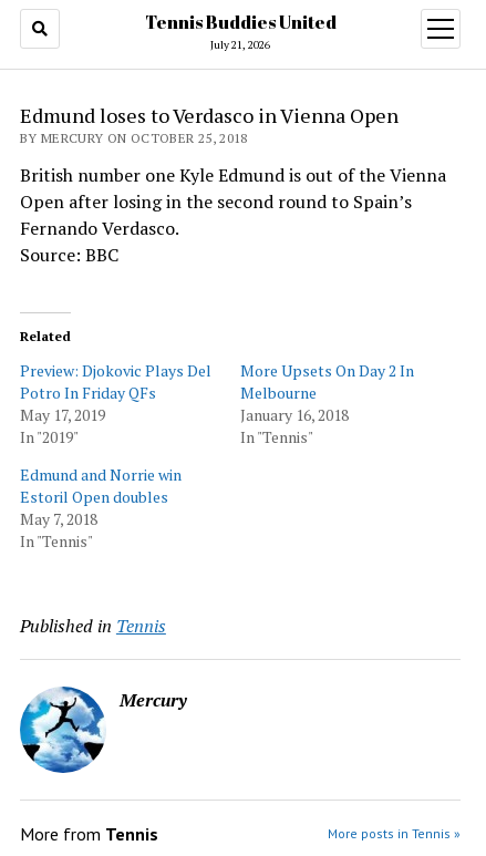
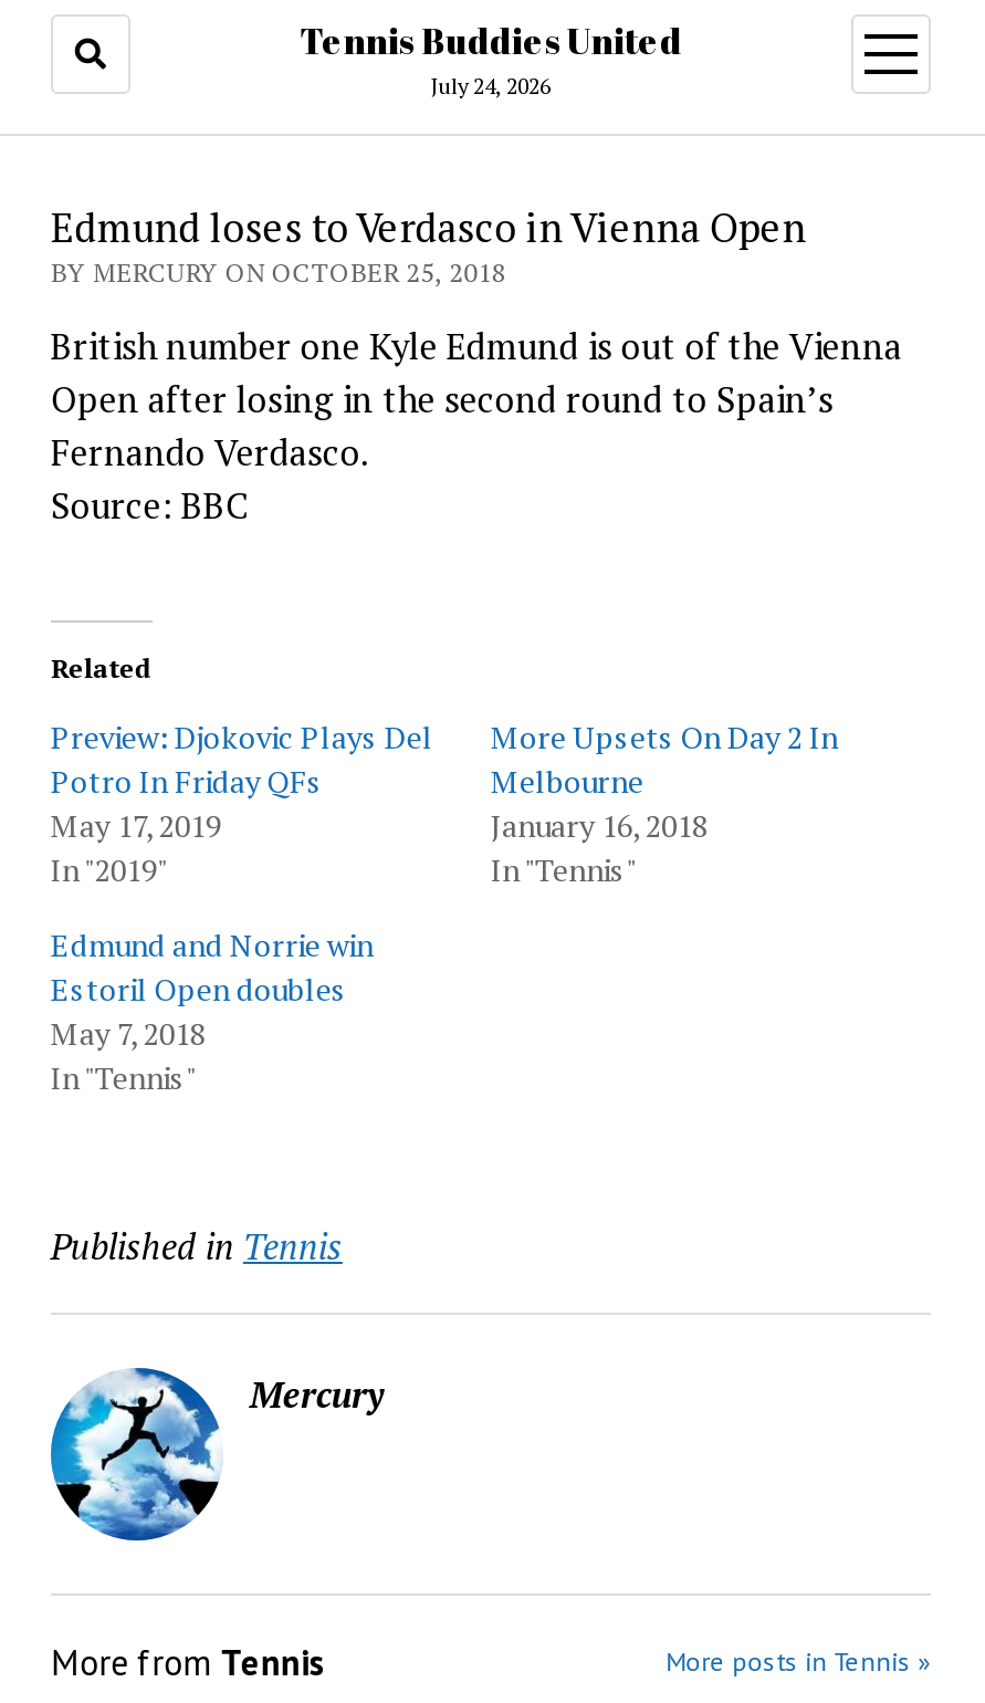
[210,38,270,52] July 21, 2026 -> [431,72,551,101] July 24, 2026

